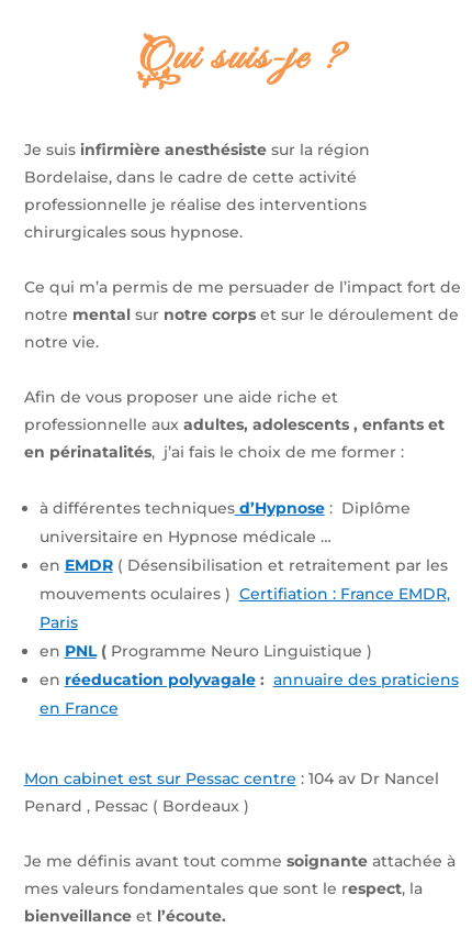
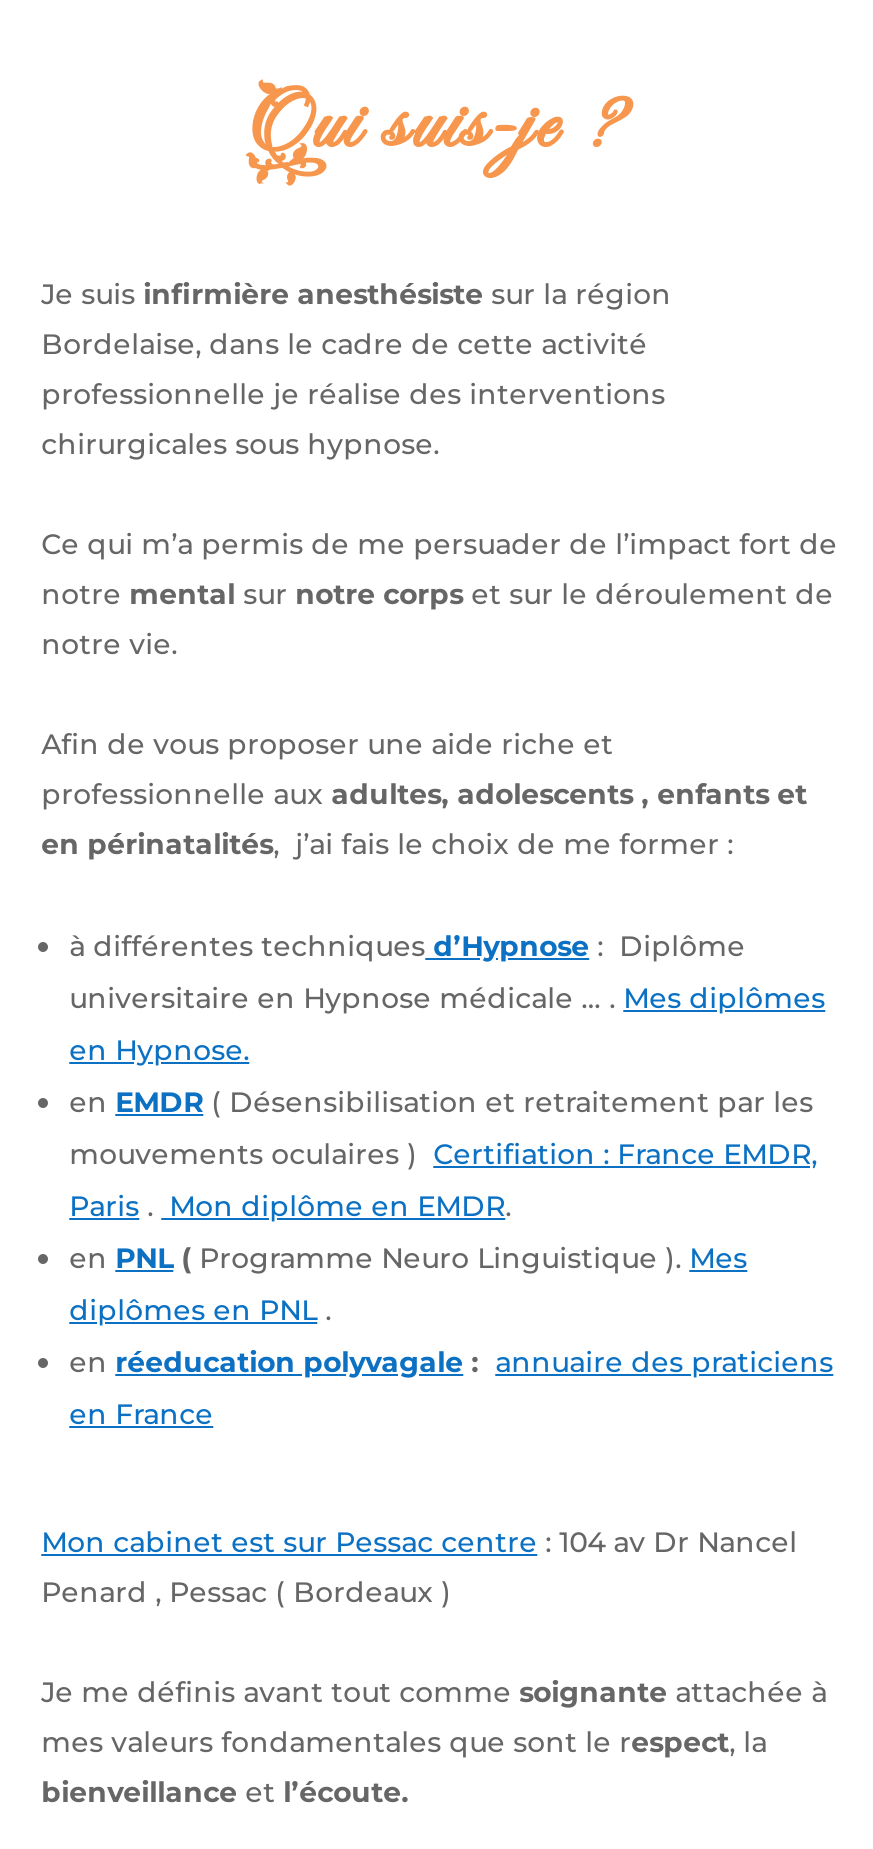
[39,527,331,547] universitaire en Hypnose médicale … -> [69,979,825,1067] universitaire en Hypnose médicale … . Mes diplômes | en Hypnose.
[39,613,372,661] Paris | en PNL (Programme Neuro Linguistique ) -> [69,1187,747,1327] Paris. Mon diplôme en EMDR. | en PNL (Programme Neuro Linguistique ). Mes | diplômes en PNL.

